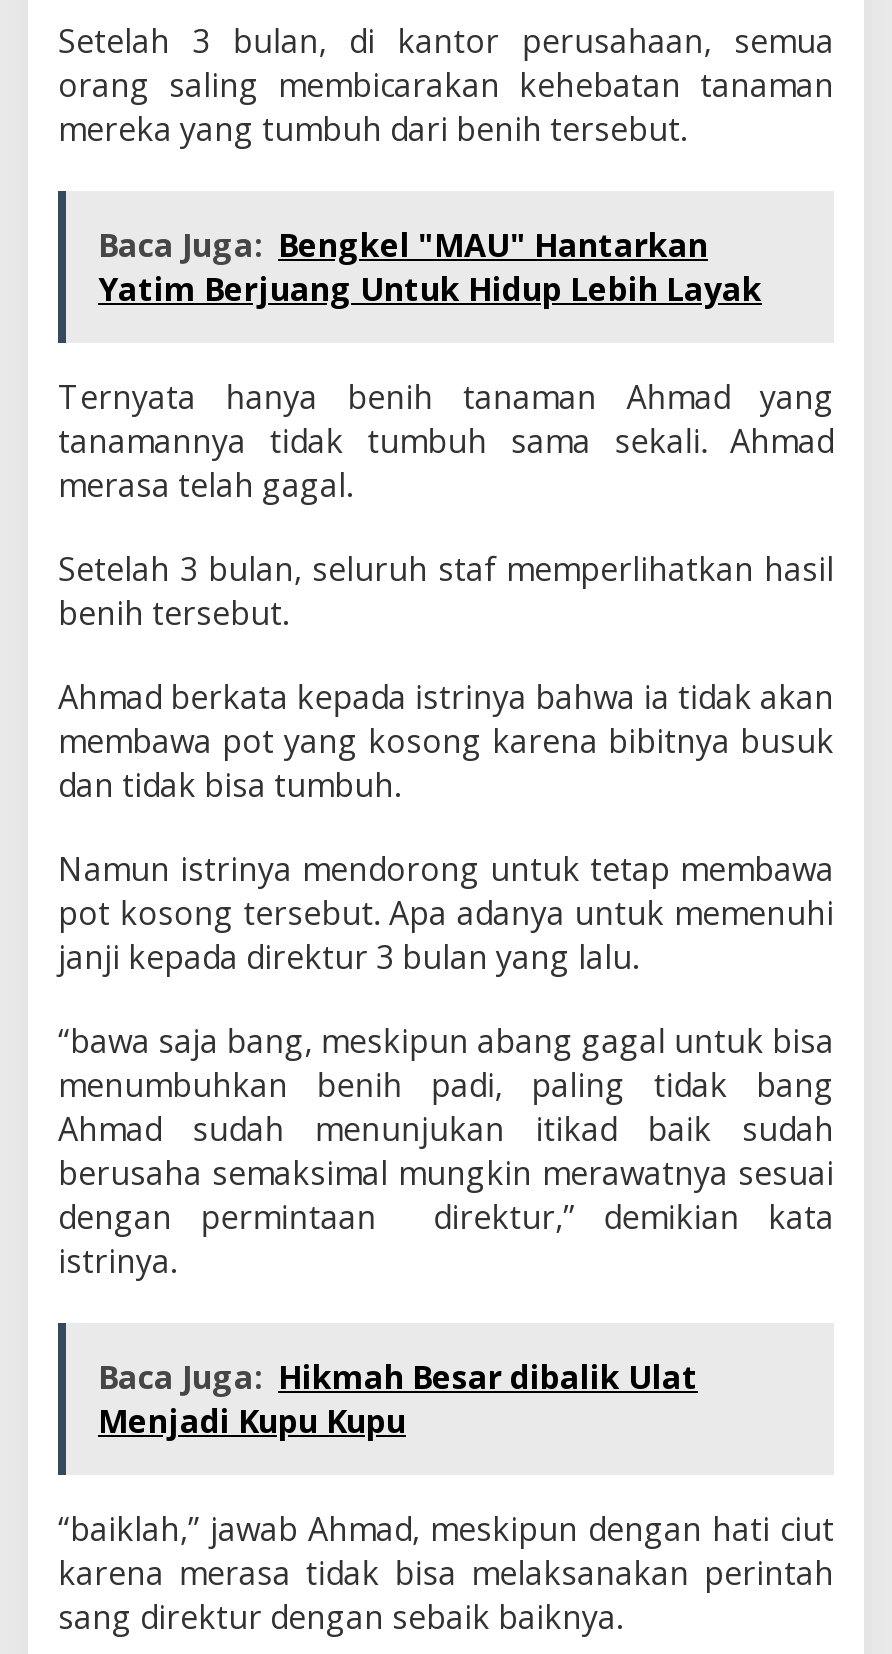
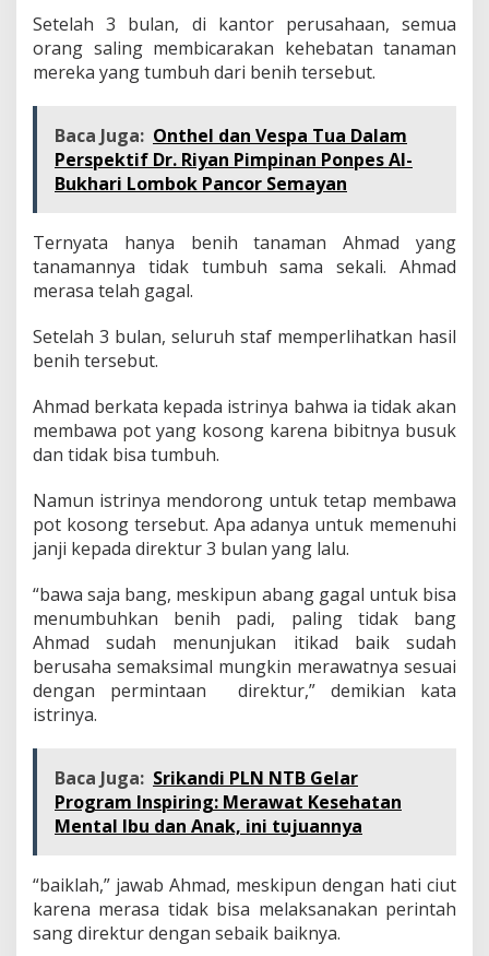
[98,223,762,311] Baca Juga: Bengkel "MAU" Hantarkan | Yatim Berjuang Untuk Hidup Lebih Layak -> [55,123,413,195] Baca Juga: Onthel dan Vespa Tua Dalam | Perspektif Dr. Riyan Pimpinan Ponpes Al- | Bukhari Lombok Pancor Semayan
[98,1355,698,1443] Baca Juga: Hikmah Besar dibalik Ulat | Menjadi Kupu Kupu -> [55,766,402,838] Baca Juga: Srikandi PLN NTB Gelar | Program Inspiring: Merawat Kesehatan | Mental Ibu dan Anak, ini tujuannya

